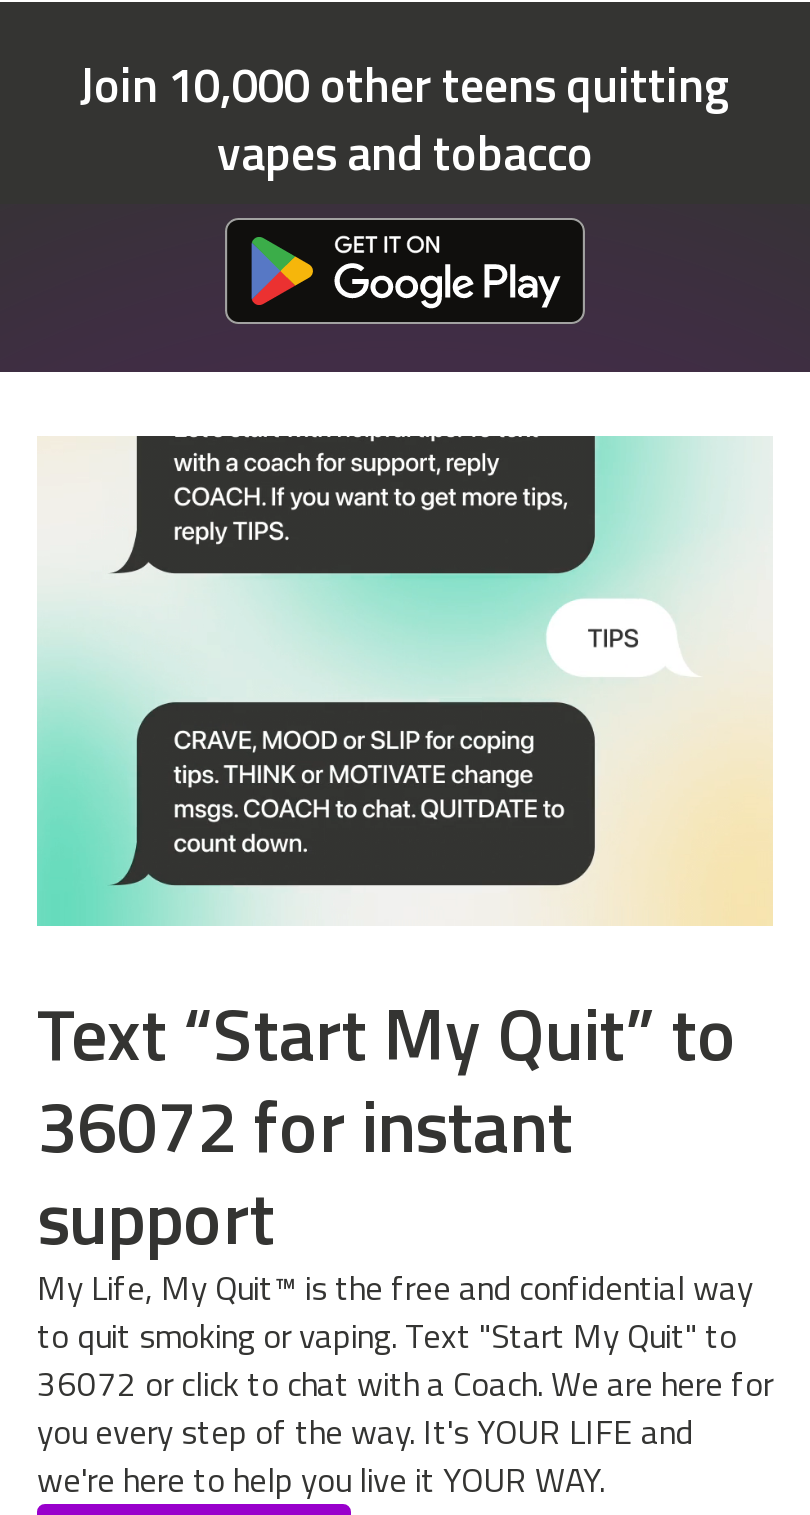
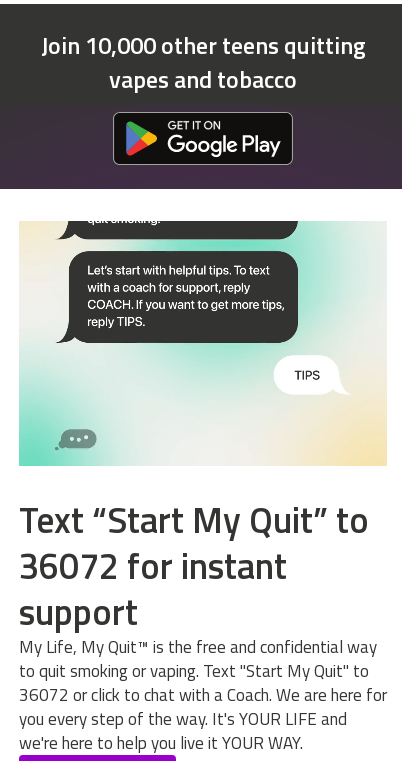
[39,436,695,892] [image] -> [21,221,349,450] [image]

